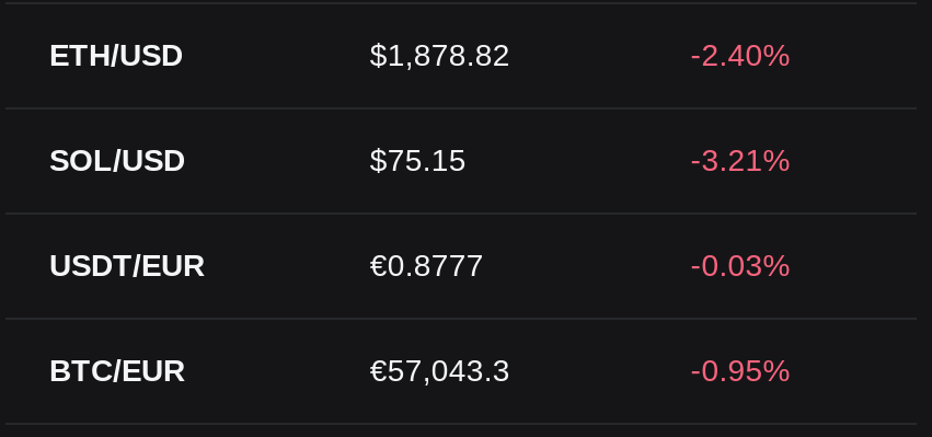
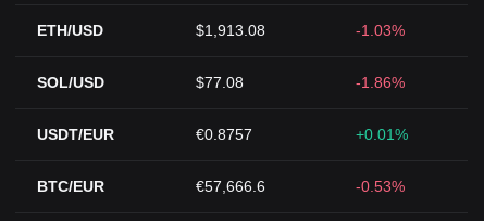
[370,37,510,72] $1,878.82 -> [196,22,266,39] $1,913.08
[691,37,789,72] -2.40% -> [355,22,404,39] -1.03%
[370,142,466,177] $75.15 -> [196,74,244,91] $77.08
[691,142,789,177] -3.21% -> [355,74,404,91] -1.86%
[370,248,484,283] €0.8777 -> [196,126,253,143] €0.8757
[691,248,789,283] -0.03% -> [355,126,408,143] +0.01%
[370,353,510,388] €57,043.3 -> [196,178,266,195] €57,666.6
[691,353,789,388] -0.95% -> [355,178,404,195] -0.53%

